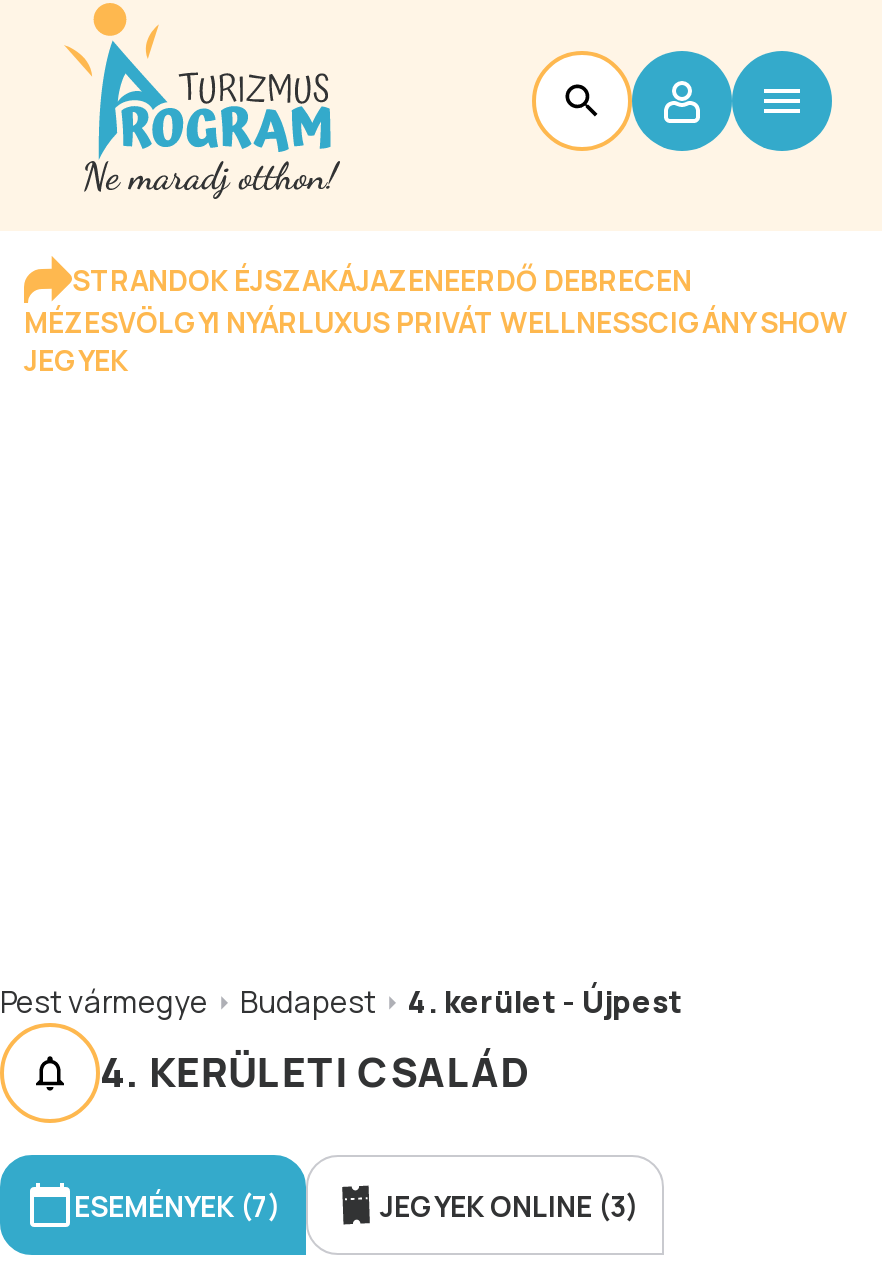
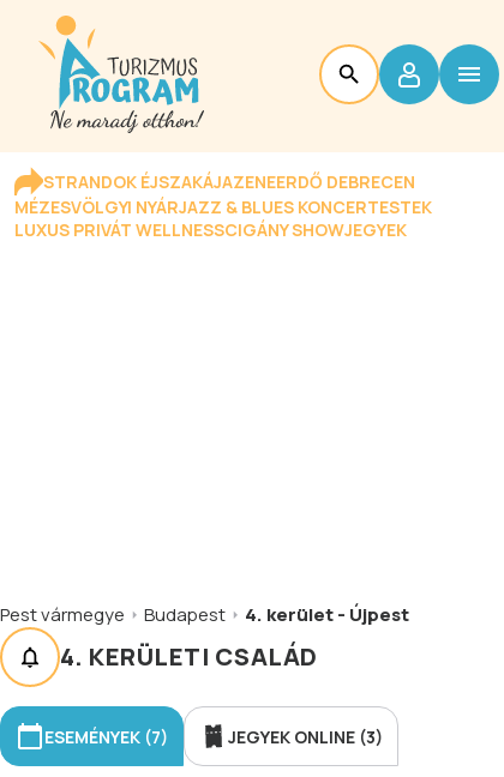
[24,303,848,379] MÉZESVÖLGYI NYÁRLUXUS PRIVÁT WELLNESSCIGÁNY SHOW | JEGYEK -> [14,195,432,241] MÉZESVÖLGYI NYÁRJAZZ & BLUES KONCERTESTEK | LUXUS PRIVÁT WELLNESSCIGÁNY SHOWJEGYEK

